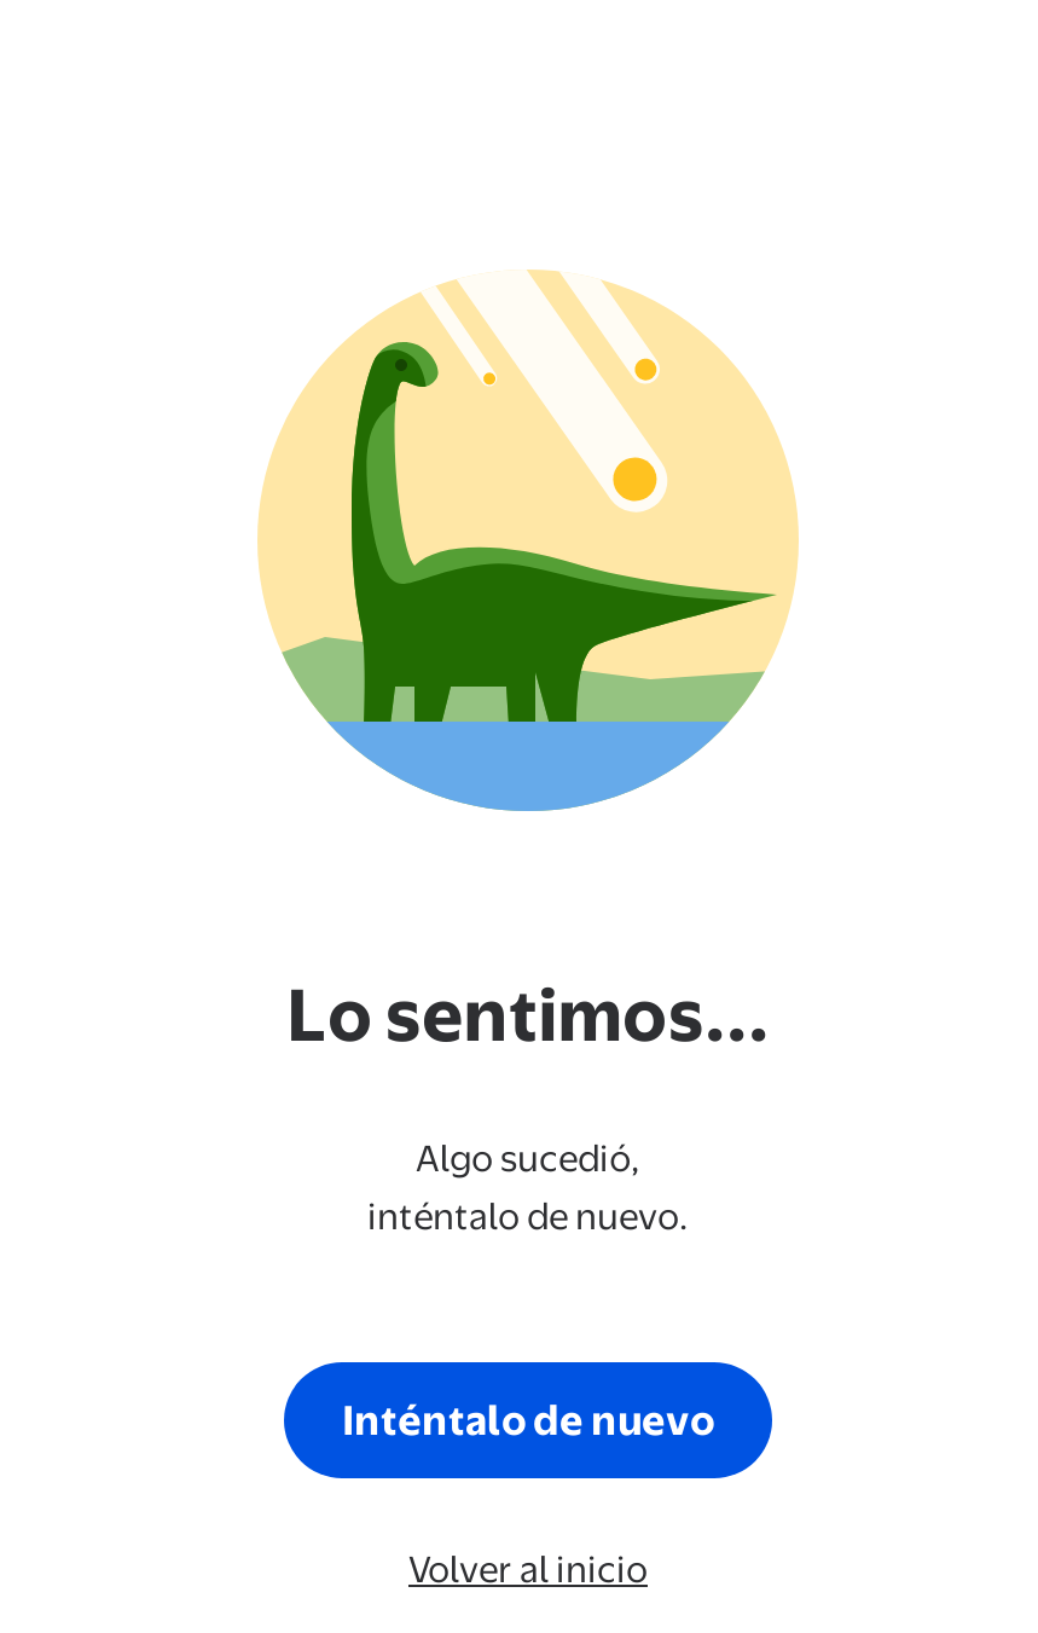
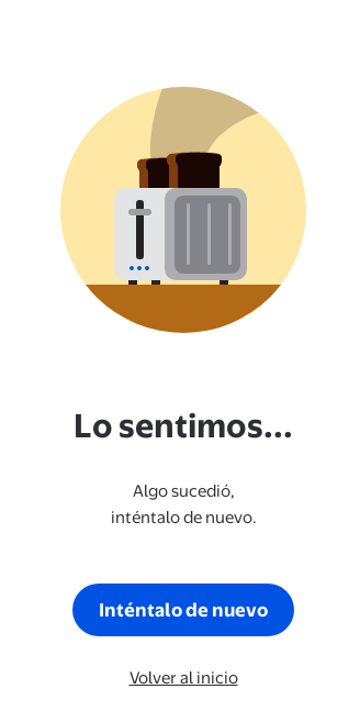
[282,272,775,813] [image] -> [72,87,292,334] [image]

